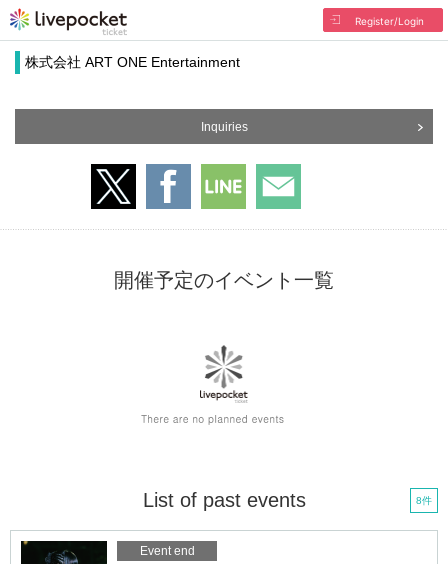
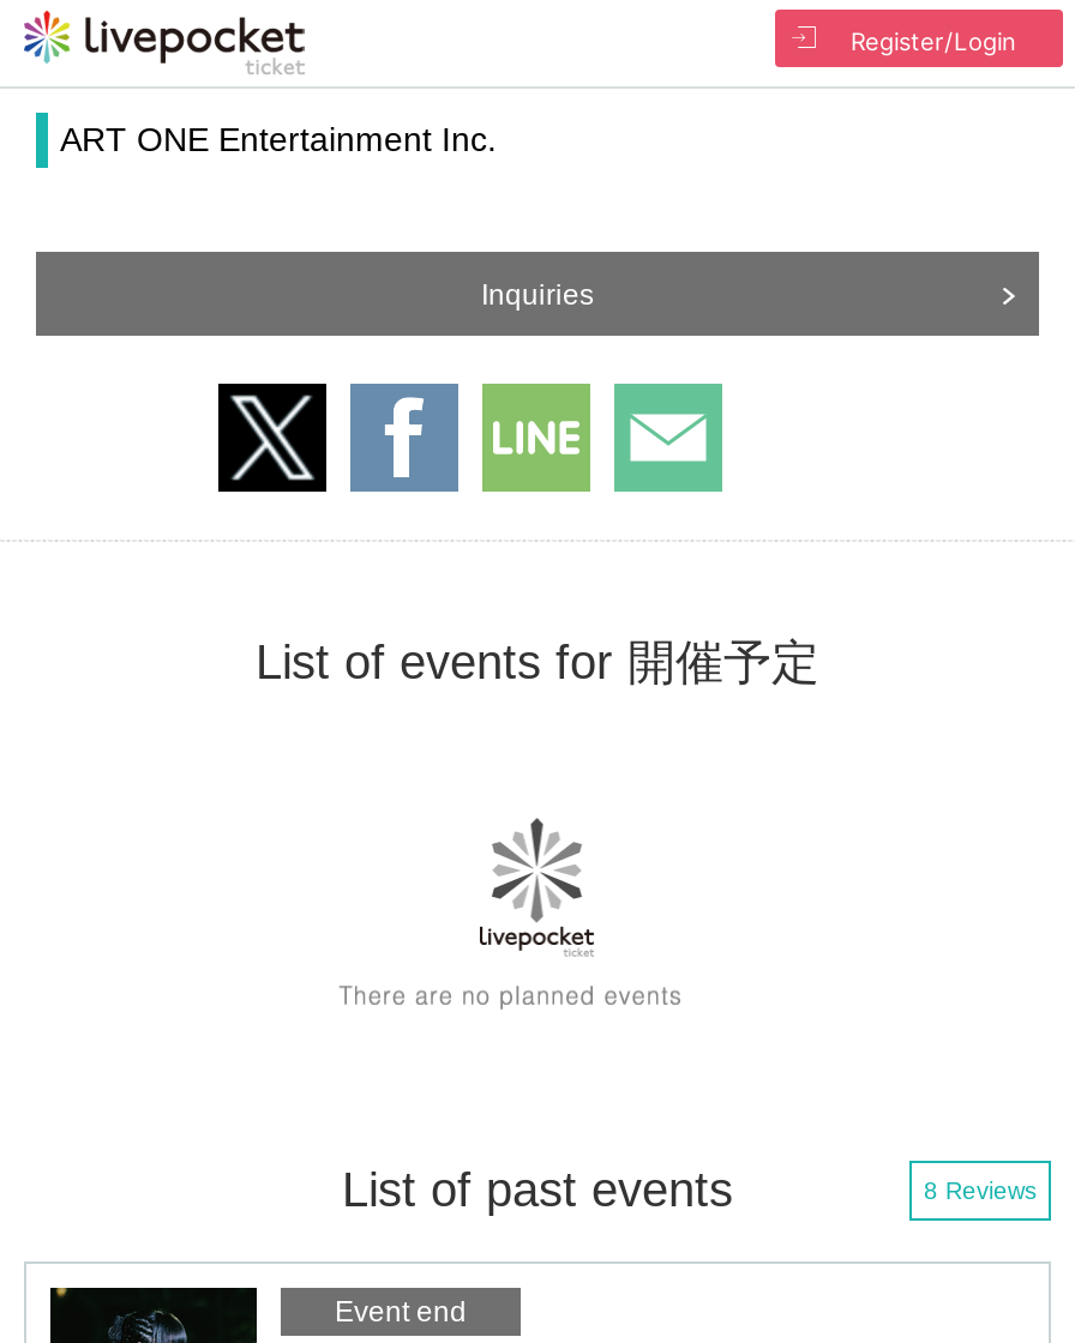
[25,54,240,70] 株式会社 ART ONE Entertainment -> [60,120,497,158] ART ONE Entertainment Inc.
[114,269,334,291] 開催予定のイベント一覧 -> [256,636,819,688] List of events for 開催予定
[416,494,432,505] 8件 -> [924,1176,1037,1203] 8 Reviews

